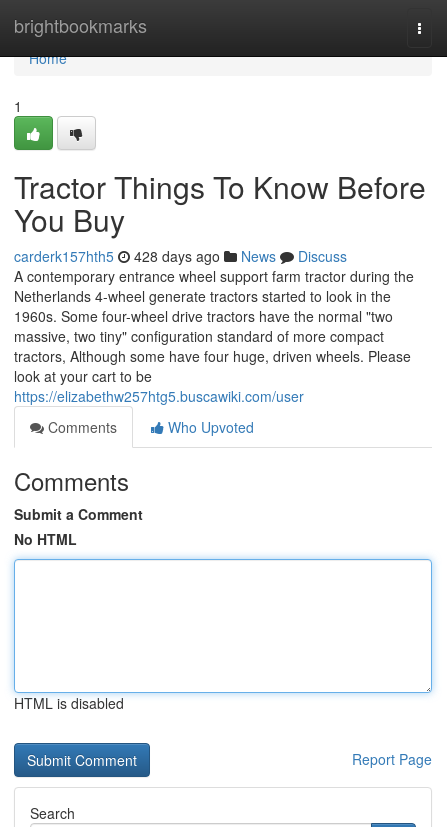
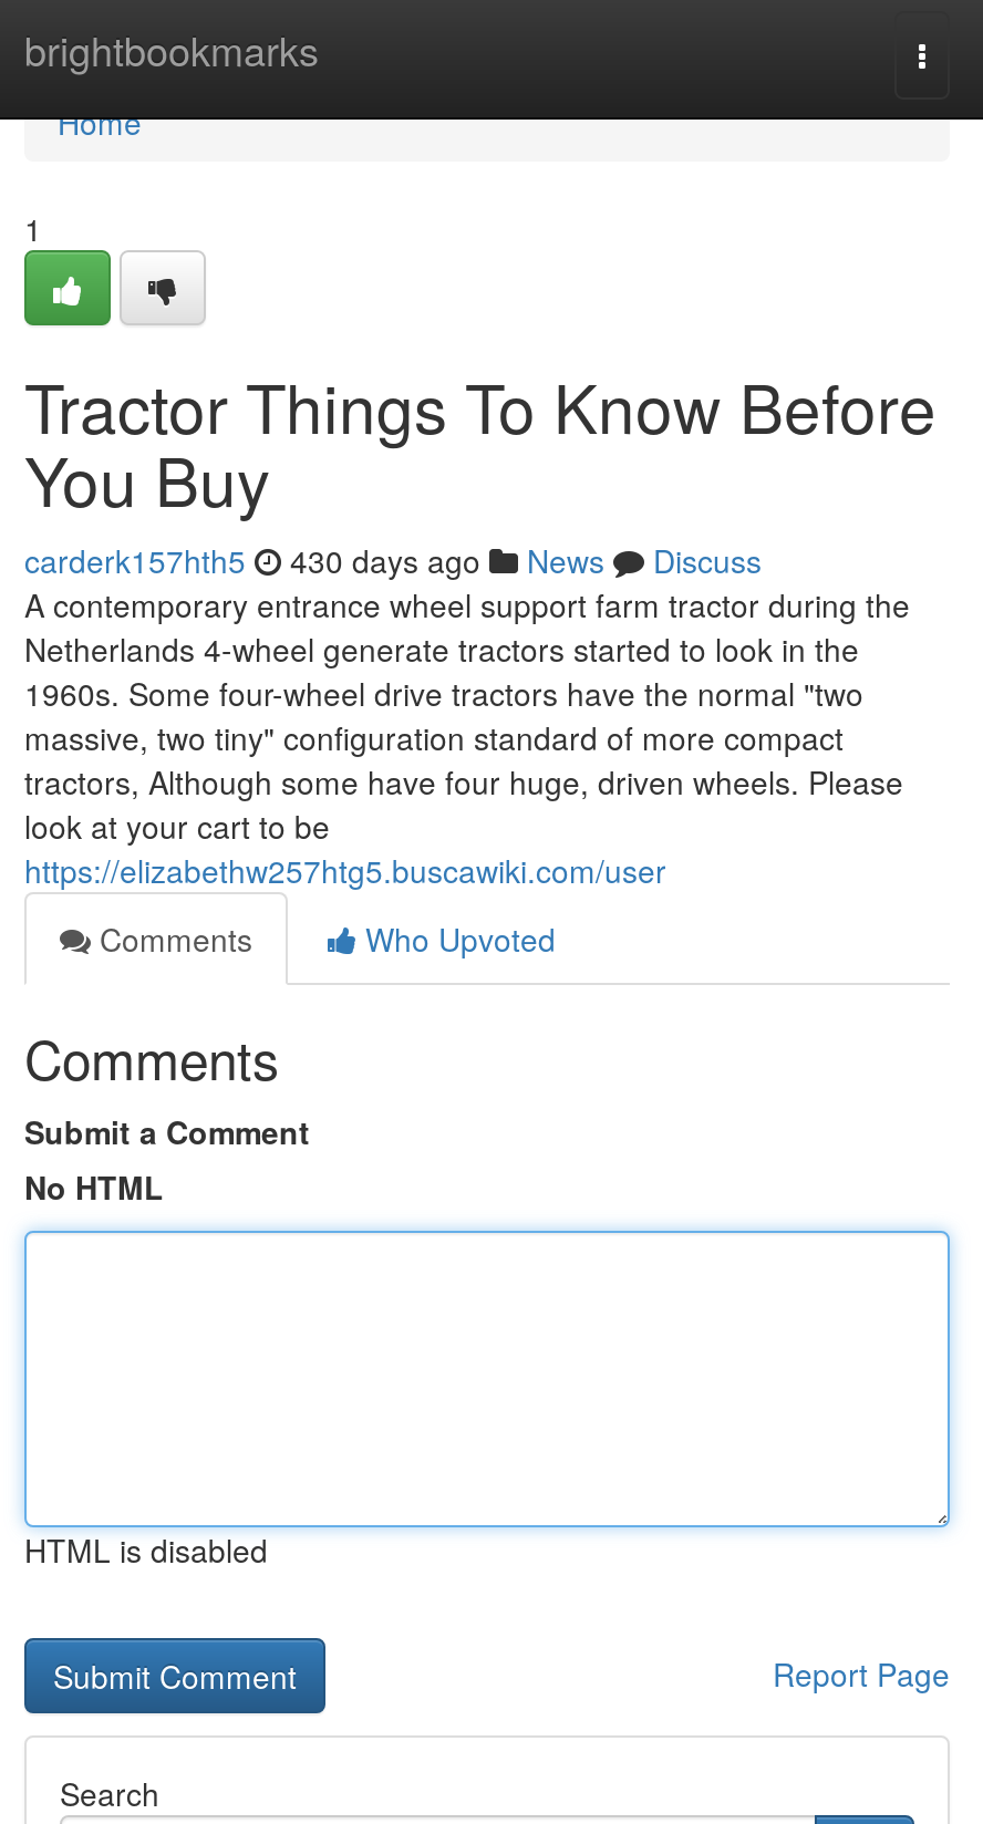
[14,246,347,266] carderk157hth5 428 days ago News Discuss -> [24,538,762,582] carderk157hth5 430 days ago News Discuss

